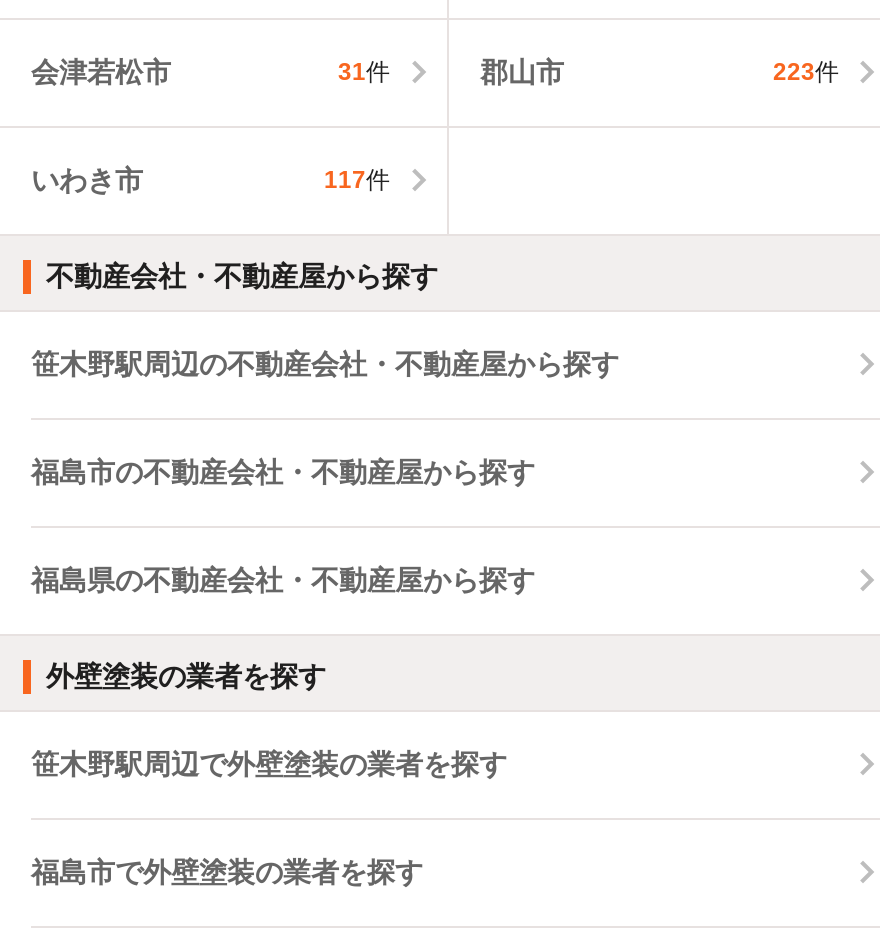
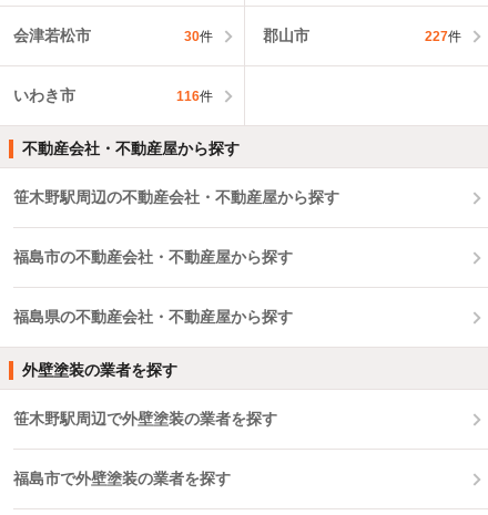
[338,59,390,87] 31件 -> [184,28,212,44] 30件
[773,59,839,87] 223件 -> [425,28,461,44] 227件
[324,167,390,195] 117件 -> [176,88,212,104] 116件

